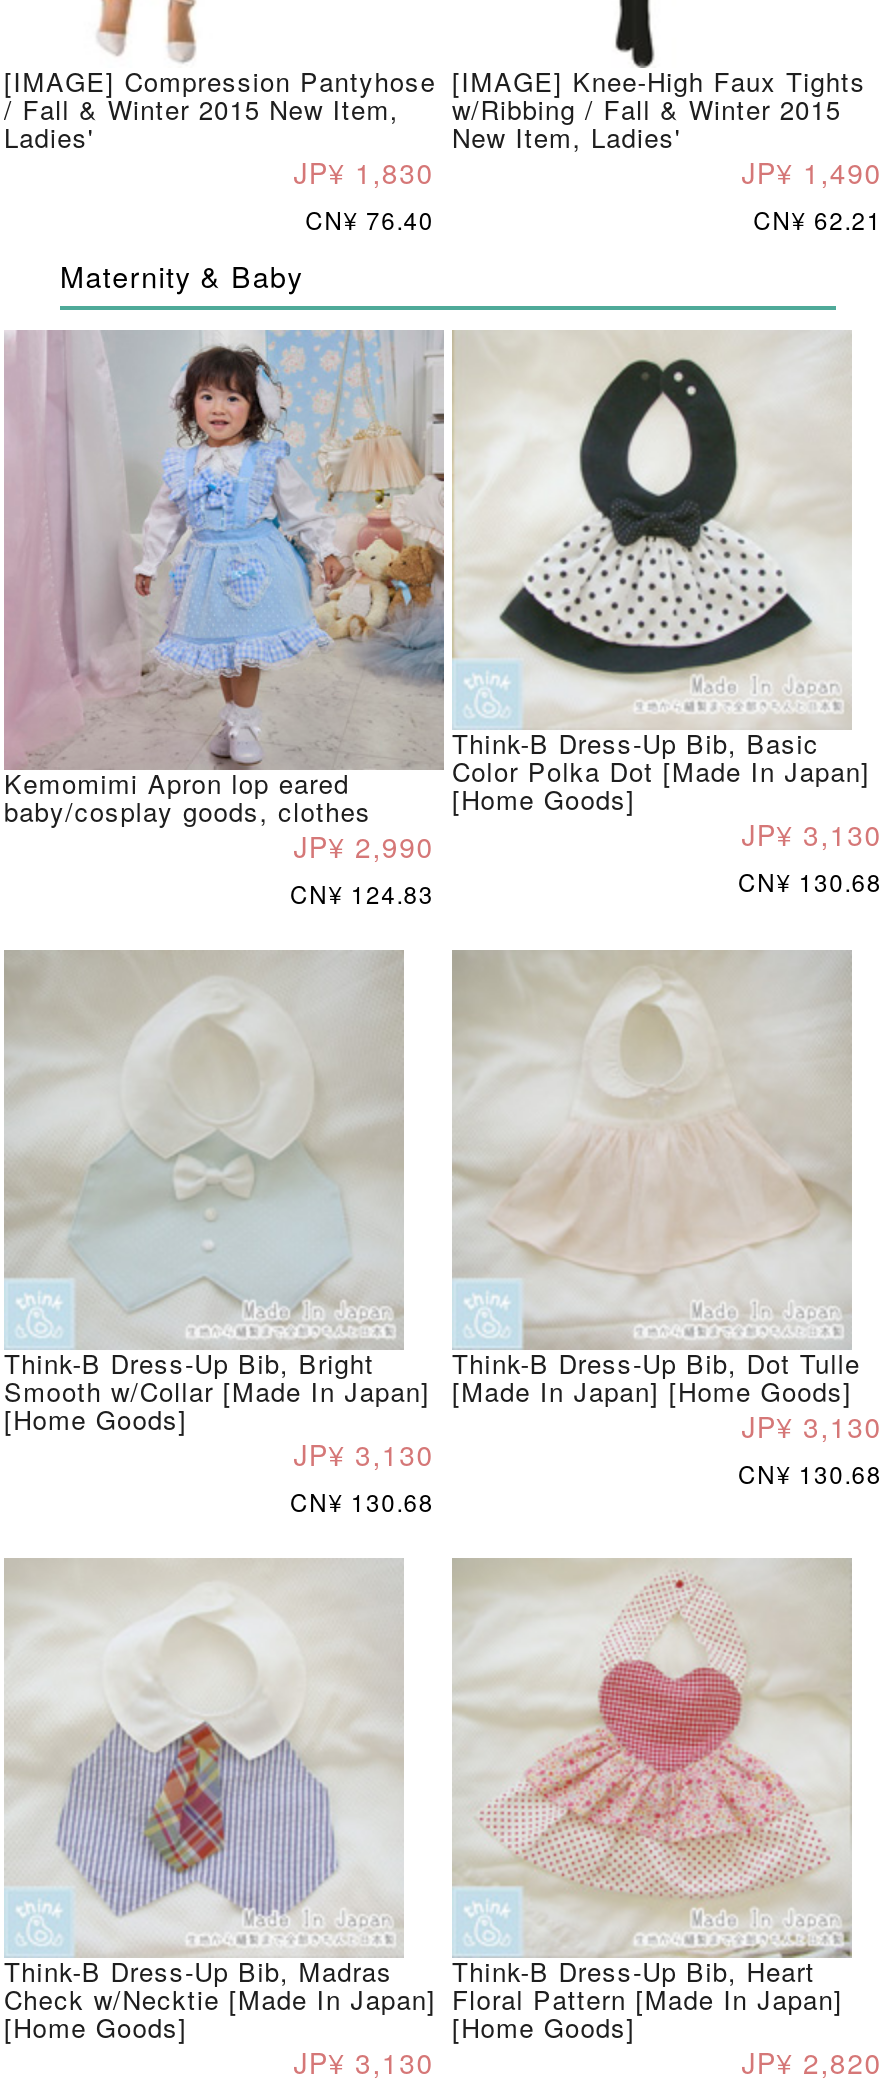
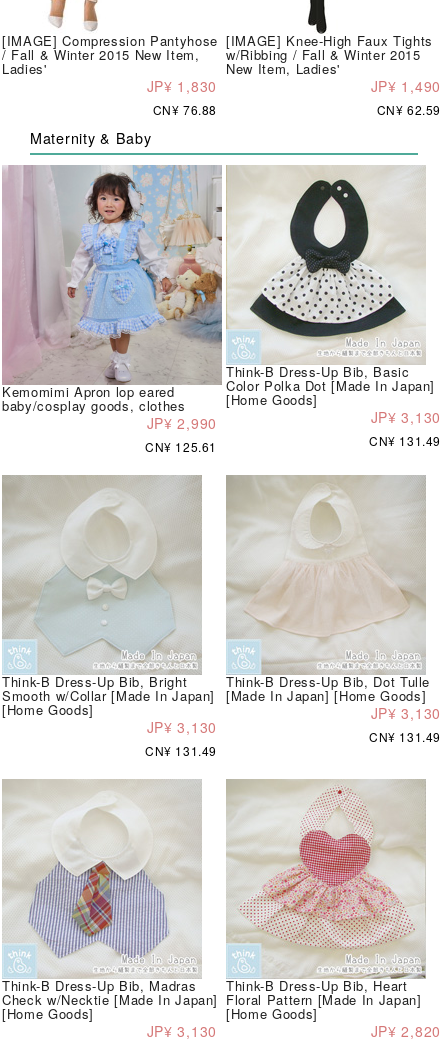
[305,202,434,236] CN¥ 76.40 -> [153,101,217,118] CN¥ 76.88
[753,202,882,236] CN¥ 62.21 -> [377,101,441,118] CN¥ 62.59
[738,864,882,898] CN¥ 130.68 -> [369,432,441,449] CN¥ 131.49
[290,876,434,910] CN¥ 124.83 -> [145,438,217,455] CN¥ 125.61
[738,1456,882,1490] CN¥ 130.68 -> [369,728,441,745] CN¥ 131.49
[290,1484,434,1518] CN¥ 130.68 -> [145,742,217,759] CN¥ 131.49

